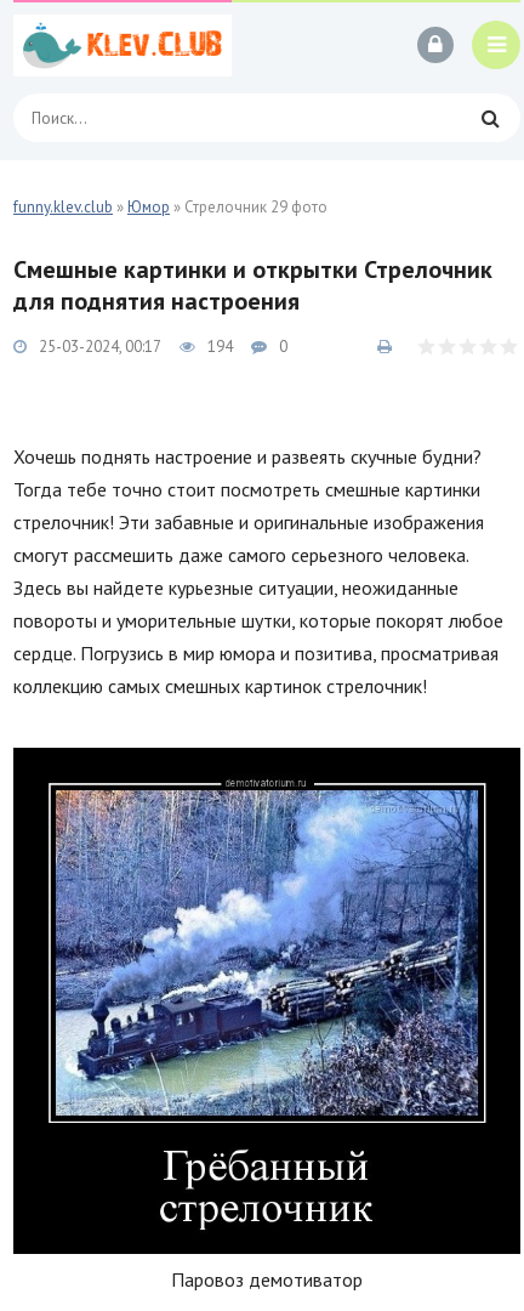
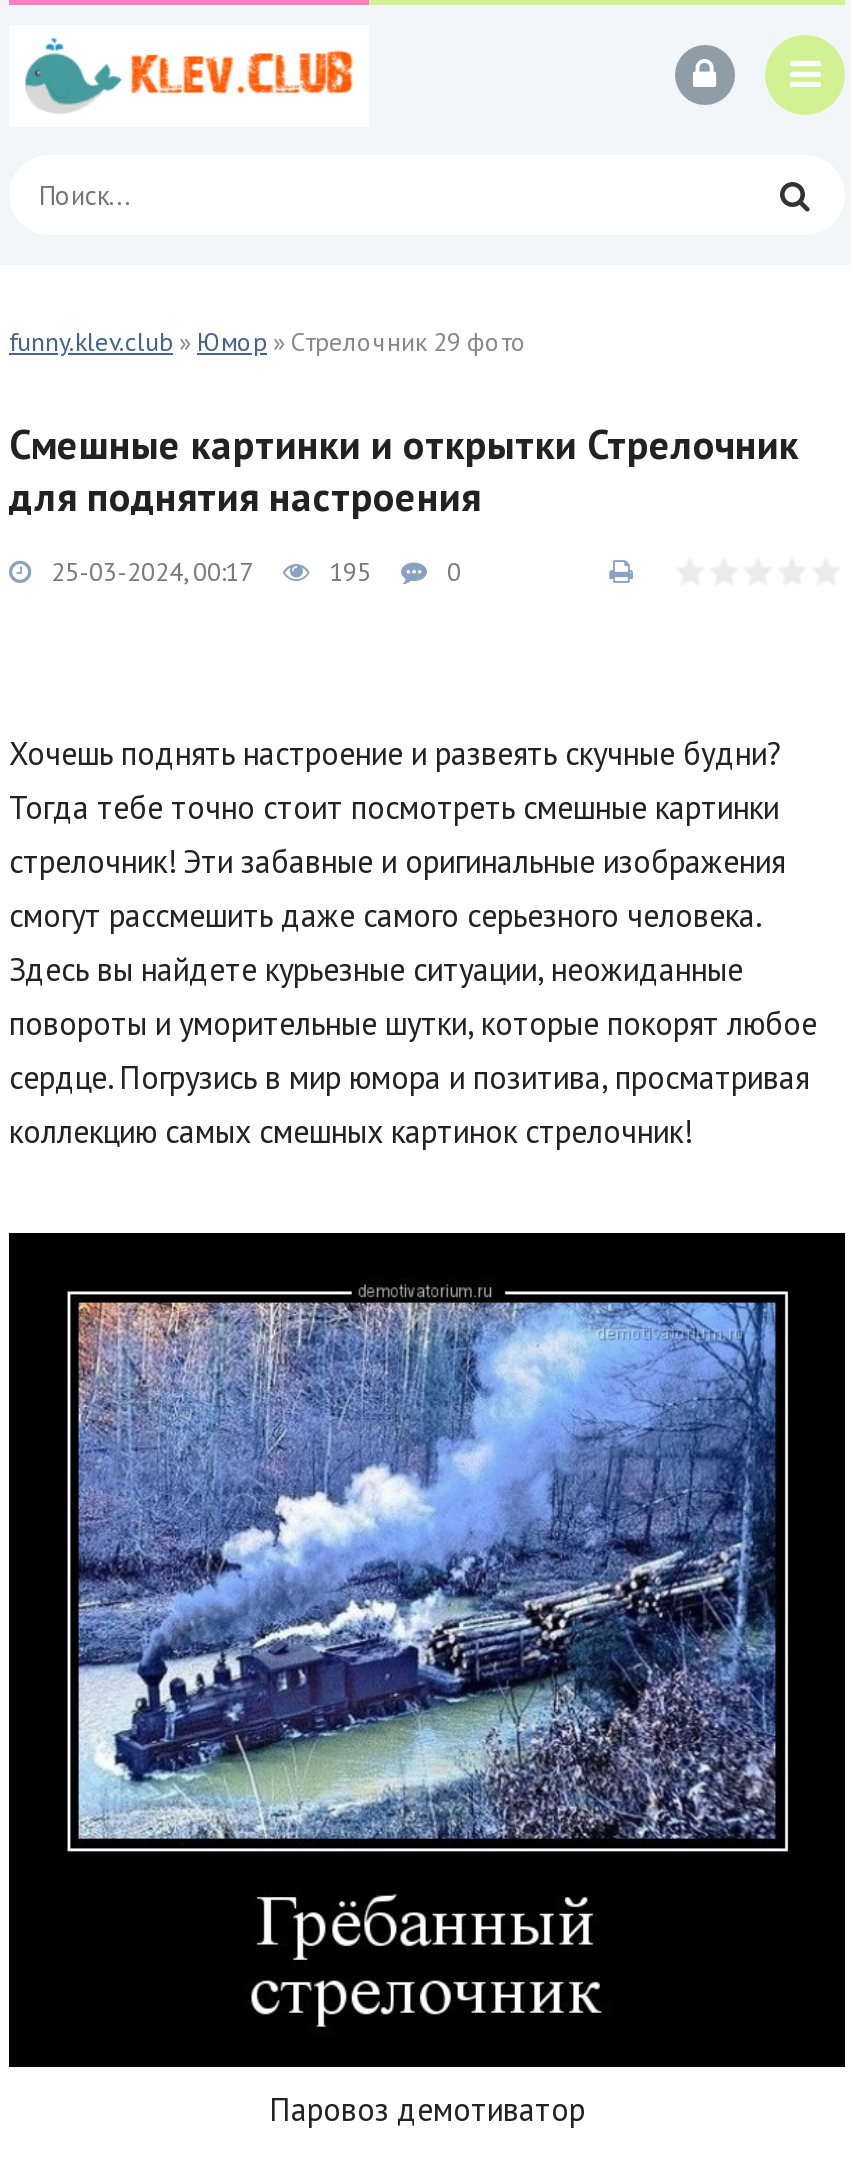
[207,336,233,357] 194 -> [329,555,371,589] 195

